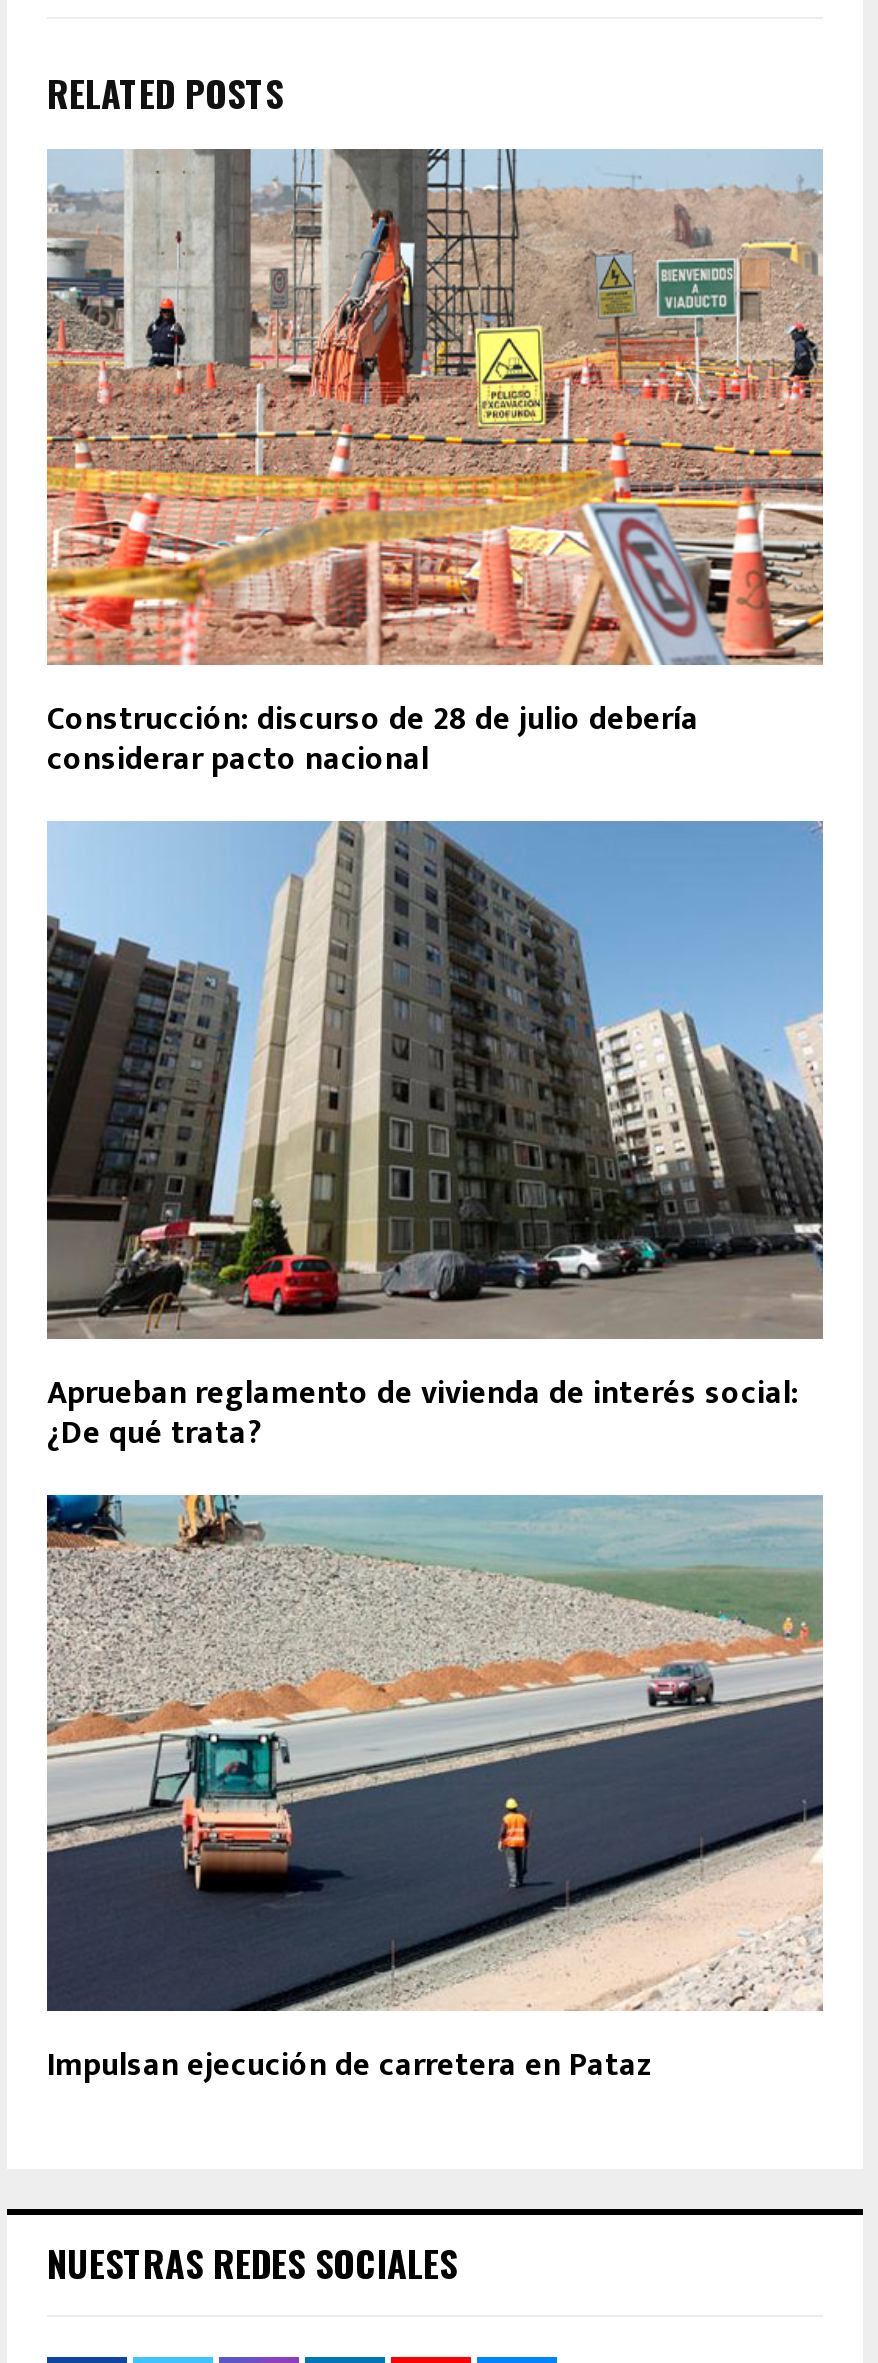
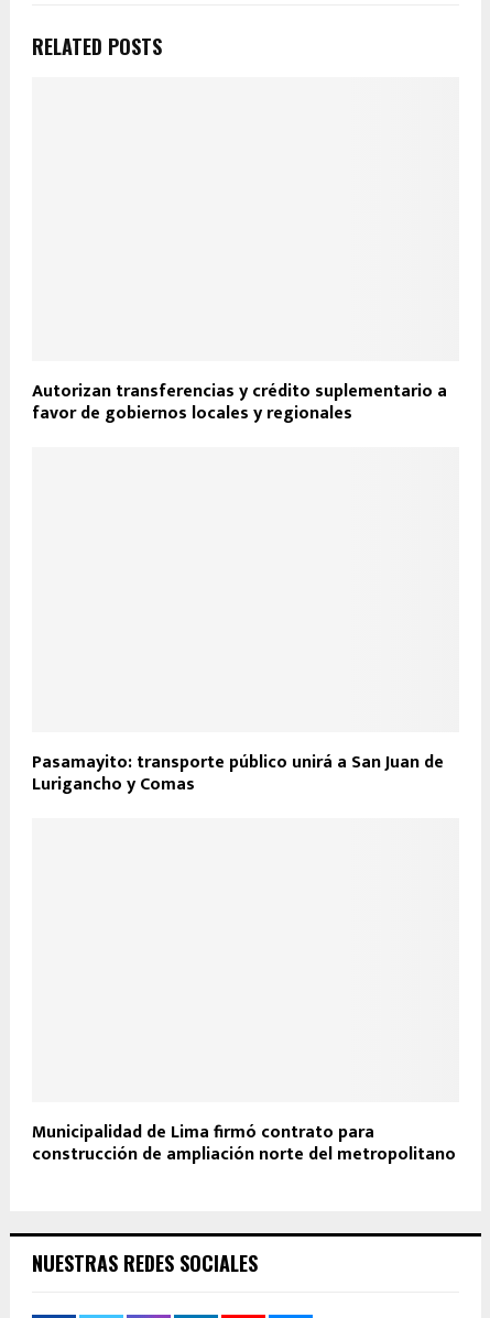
[45,147,825,639] [image] -> none
[47,693,699,787] Construcción: discurso de 28 de julio debería | considerar pacto nacional -> [32,377,447,429] Autorizan transferencias y crédito suplementario a | favor de gobiernos locales y regionales
[45,819,825,1311] [image] -> none
[47,1367,799,1461] Aprueban reglamento de vivienda de interés social: | ¿De qué trata? -> [32,747,444,799] Pasamayito: transporte público unirá a San Juan de | Lurigancho y Comas
[45,1493,825,2013] [image] -> none
[47,2040,653,2094] Impulsan ejecución de carretera en Pataz -> [32,1118,456,1170] Municipalidad de Lima firmó contrato para | construcción de ampliación norte del metropolitano

